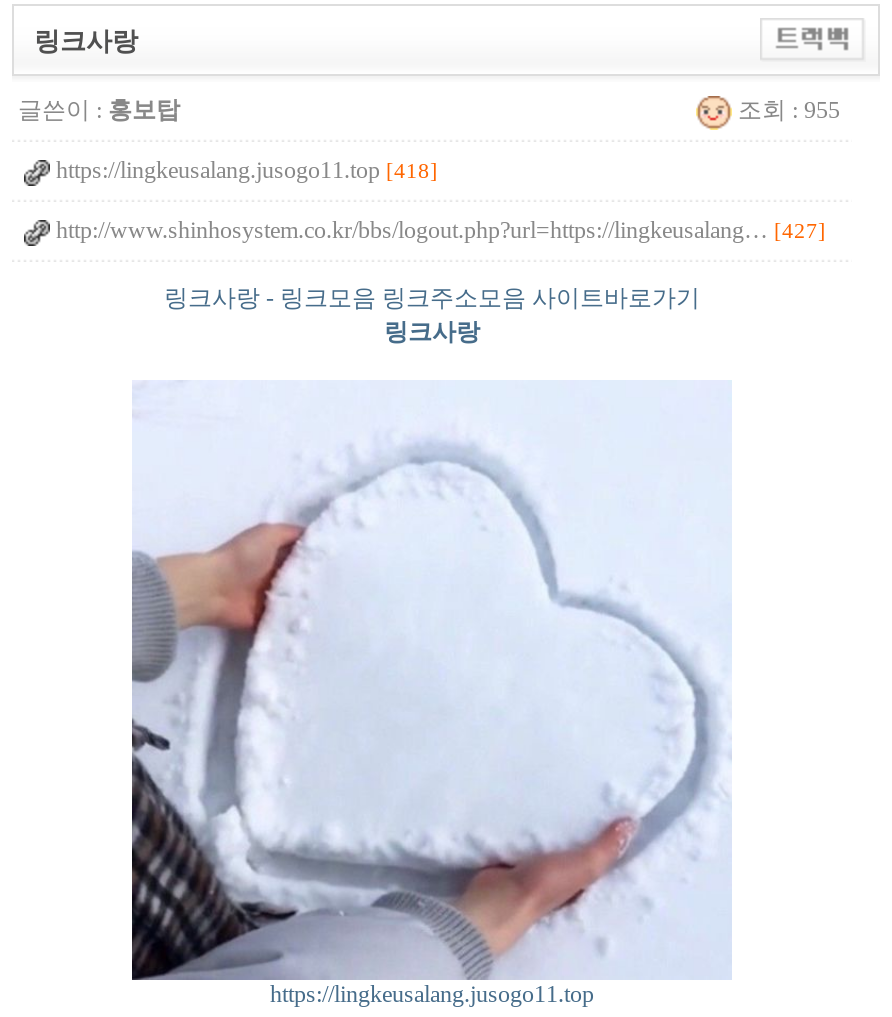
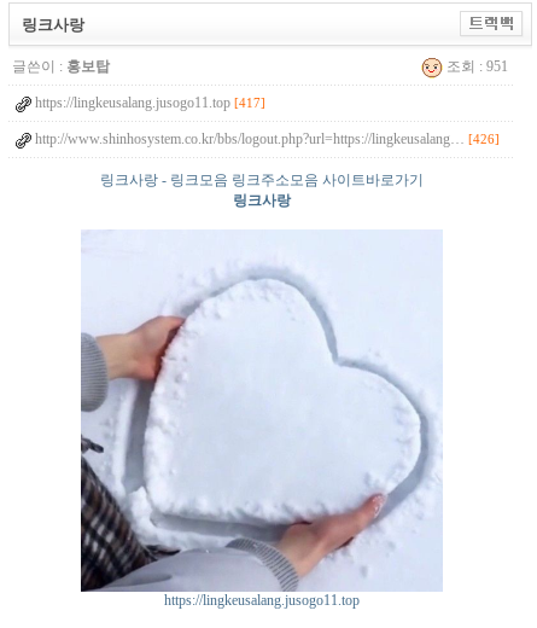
[732,96,852,124] 조회 : 955 -> [443,58,515,75] 조회 : 951
[56,156,438,184] https://lingkeusalang.jusogo11.top [418] -> [35,94,265,111] https://lingkeusalang.jusogo11.top [417]
[56,216,826,244] http://www.shinhosystem.co.kr/bbs/logout.php?url=https://lingkeusalang… [427] -> [35,130,500,147] http://www.shinhosystem.co.kr/bbs/logout.php?url=https://lingkeusalang… [426]

